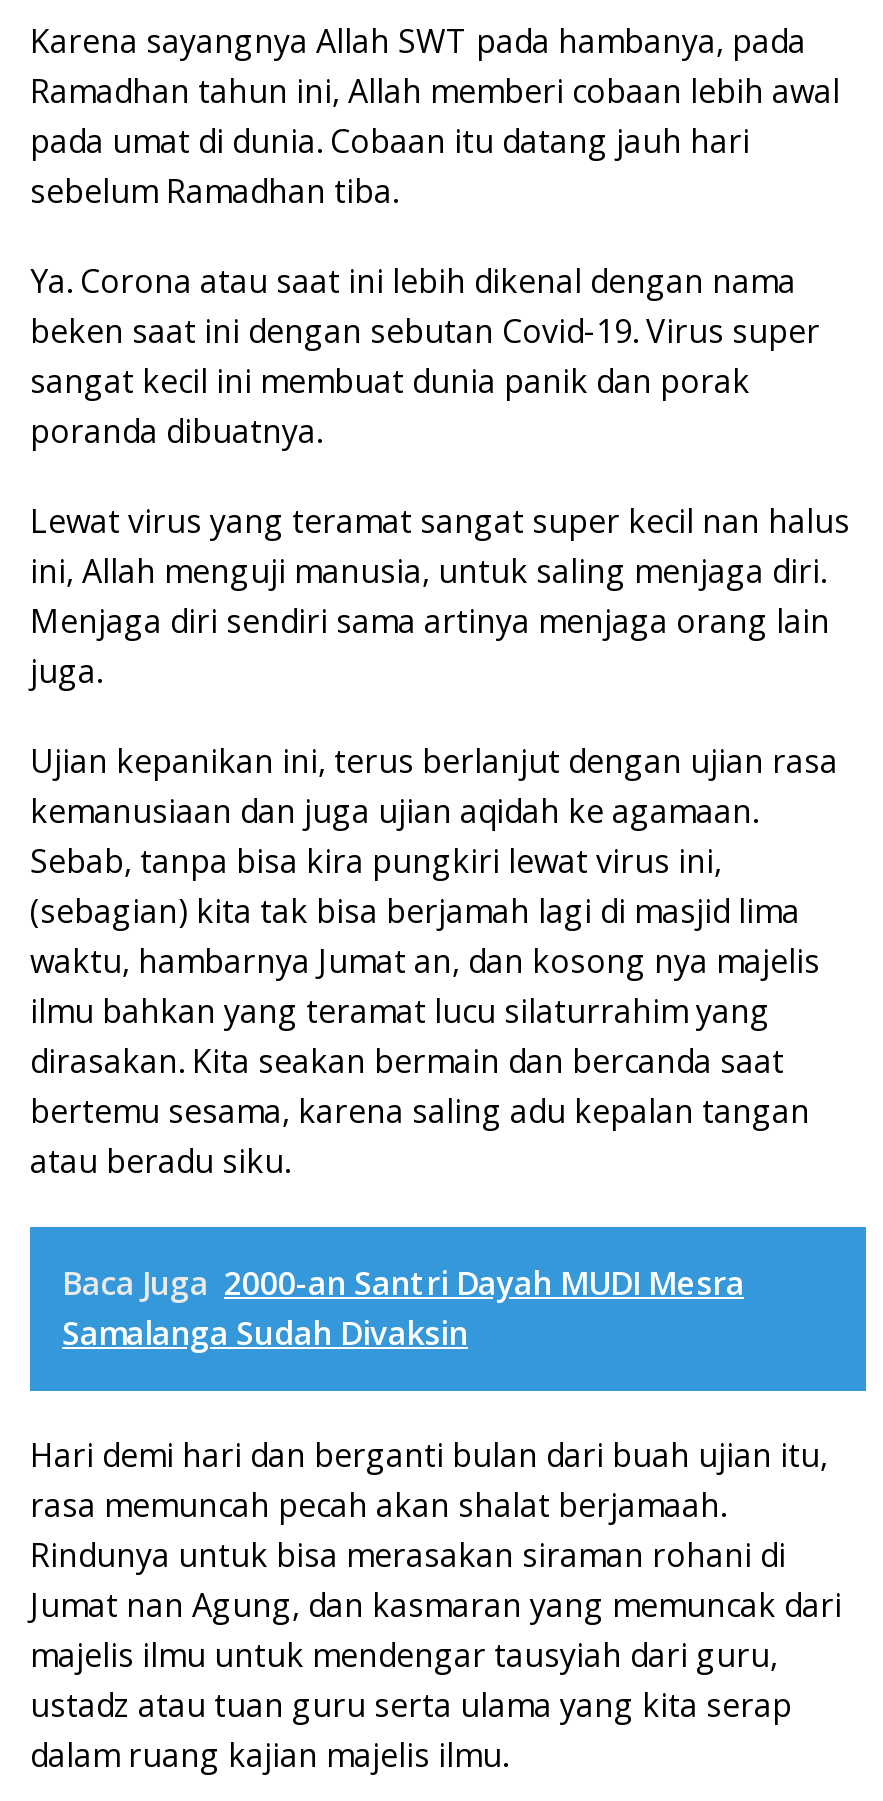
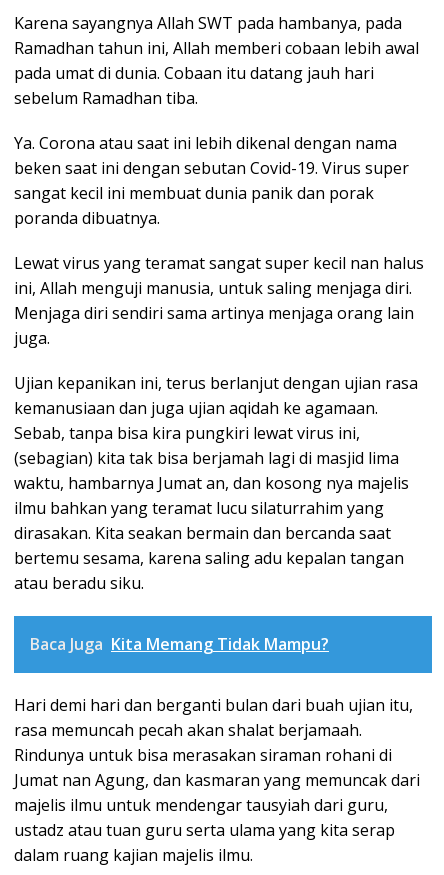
[62,1260,744,1354] Baca Juga 2000-an Santri Dayah MUDI Mesra | Samalanga Sudah Divaksin -> [30,632,329,654] Baca Juga Kita Memang Tidak Mampu?

